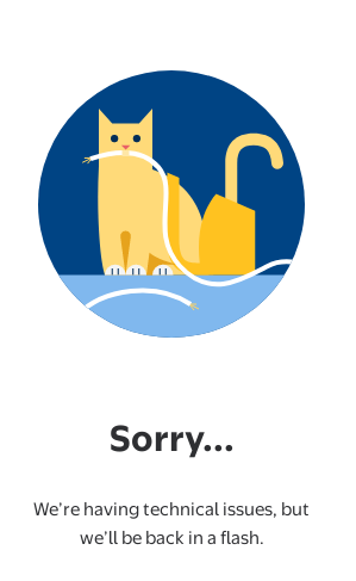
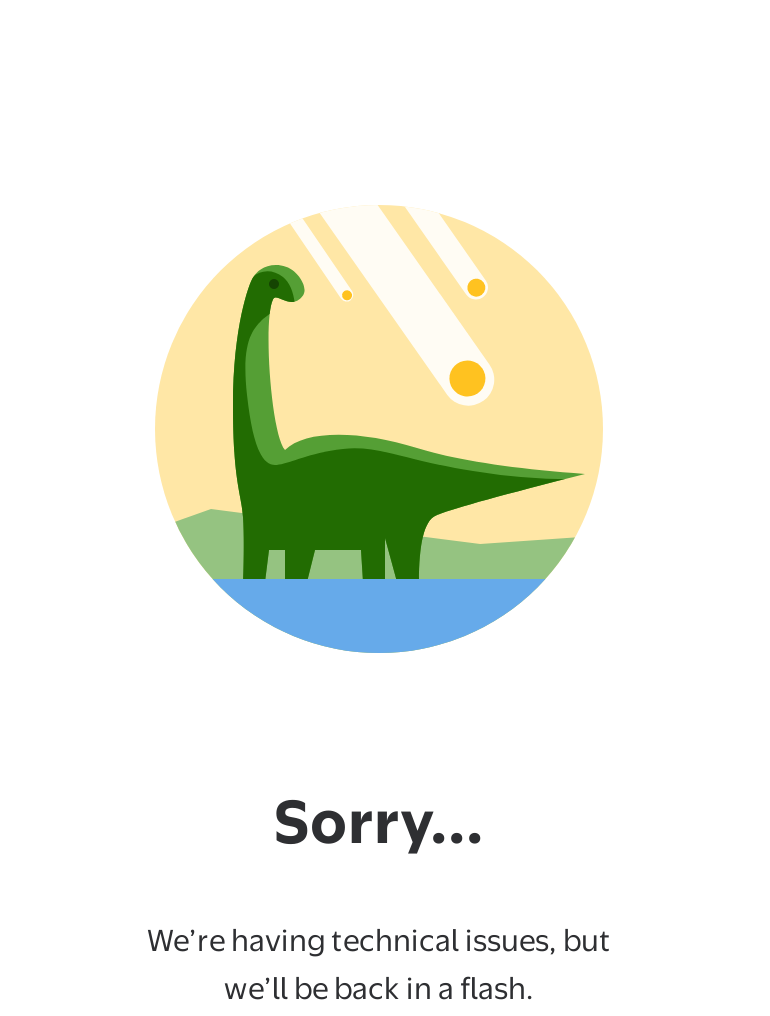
[37,69,306,311] [image] -> [155,205,603,607] [image]

